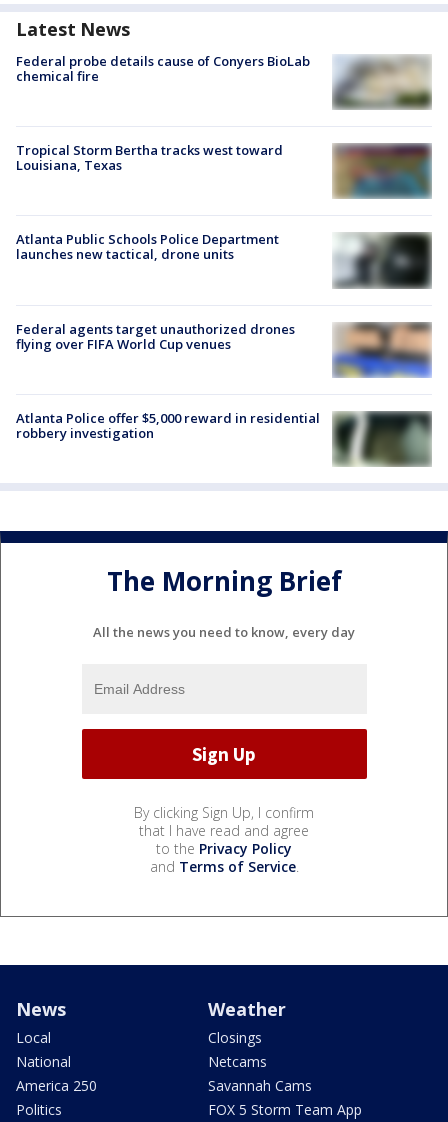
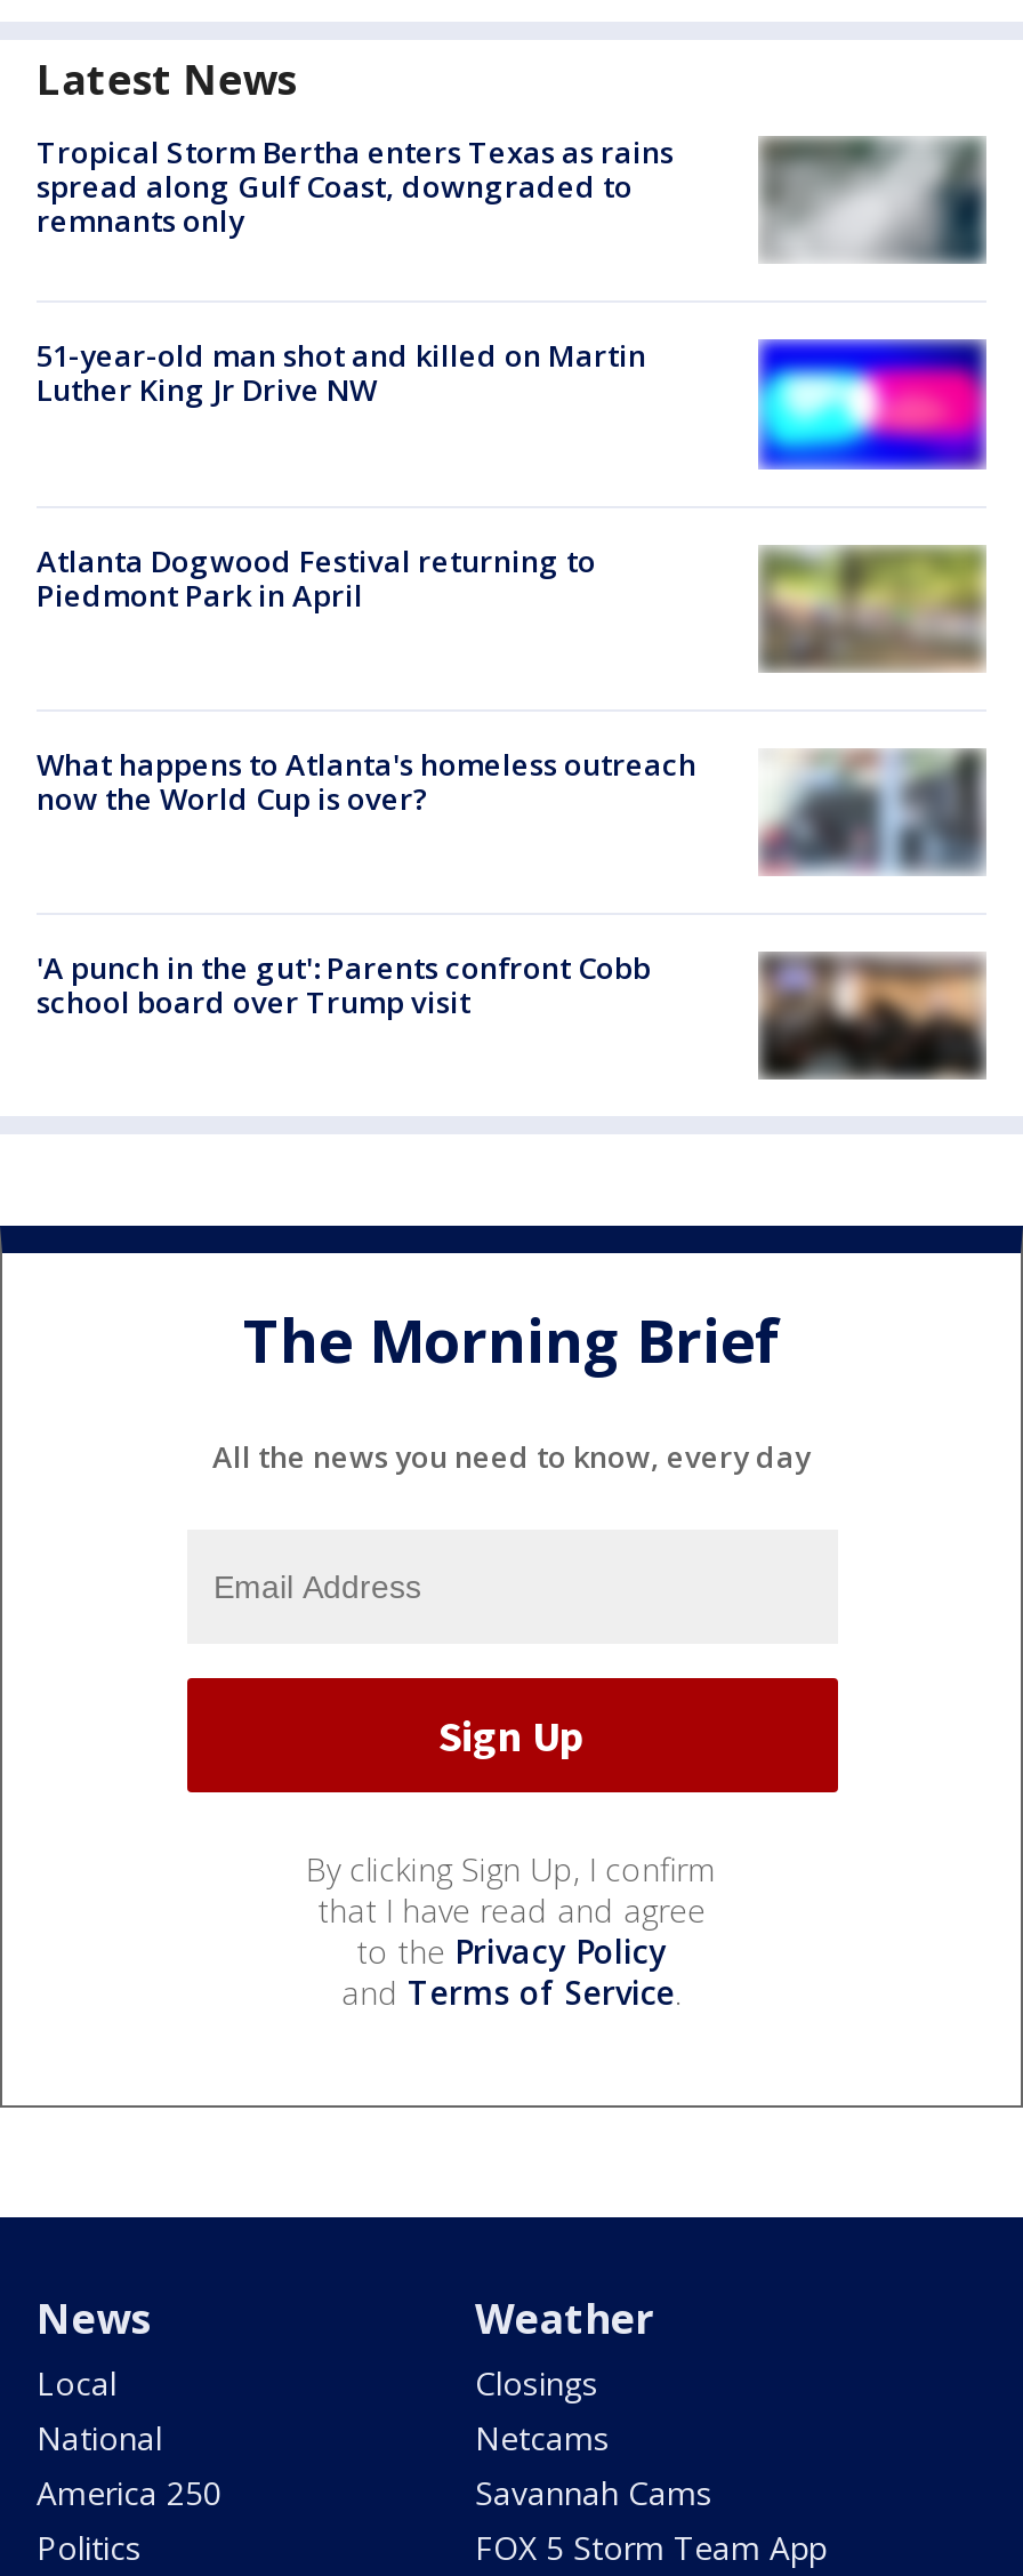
[16,52,432,110] [image] | Federal probe details cause of Conyers BioLab | chemical fire -> [37,131,986,264] [image] | Tropical Storm Bertha enters Texas as rains | spread along Gulf Coast, downgraded to | remnants only
[16,141,283,174] Tropical Storm Bertha tracks west toward | Louisiana, Texas -> [37,335,646,411] 51-year-old man shot and killed on Martin | Luther King Jr Drive NW
[332,143,432,199] [image] -> [758,339,986,470] [image]
[16,230,279,263] Atlanta Public Schools Police Department | launches new tactical, drone units -> [37,539,596,615] Atlanta Dogwood Festival returning to | Piedmont Park in April
[333,232,432,289] [image] -> [758,545,986,673] [image]
[16,320,432,378] [image] | Federal agents target unauthorized drones | flying over FIFA World Cup venues -> [37,743,986,874] [image] | What happens to Atlanta's homeless outreach | now the World Cup is over?
[16,409,320,442] Atlanta Police offer $5,000 reward in residential | robbery investigation -> [37,947,651,1022] 'A punch in the gut': Parents confront Cobb | school board over Trump visit
[334,411,432,466] [image] -> [760,954,984,1080] [image]

